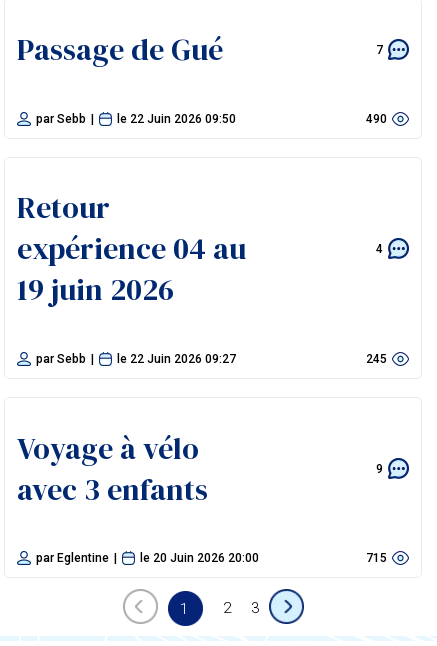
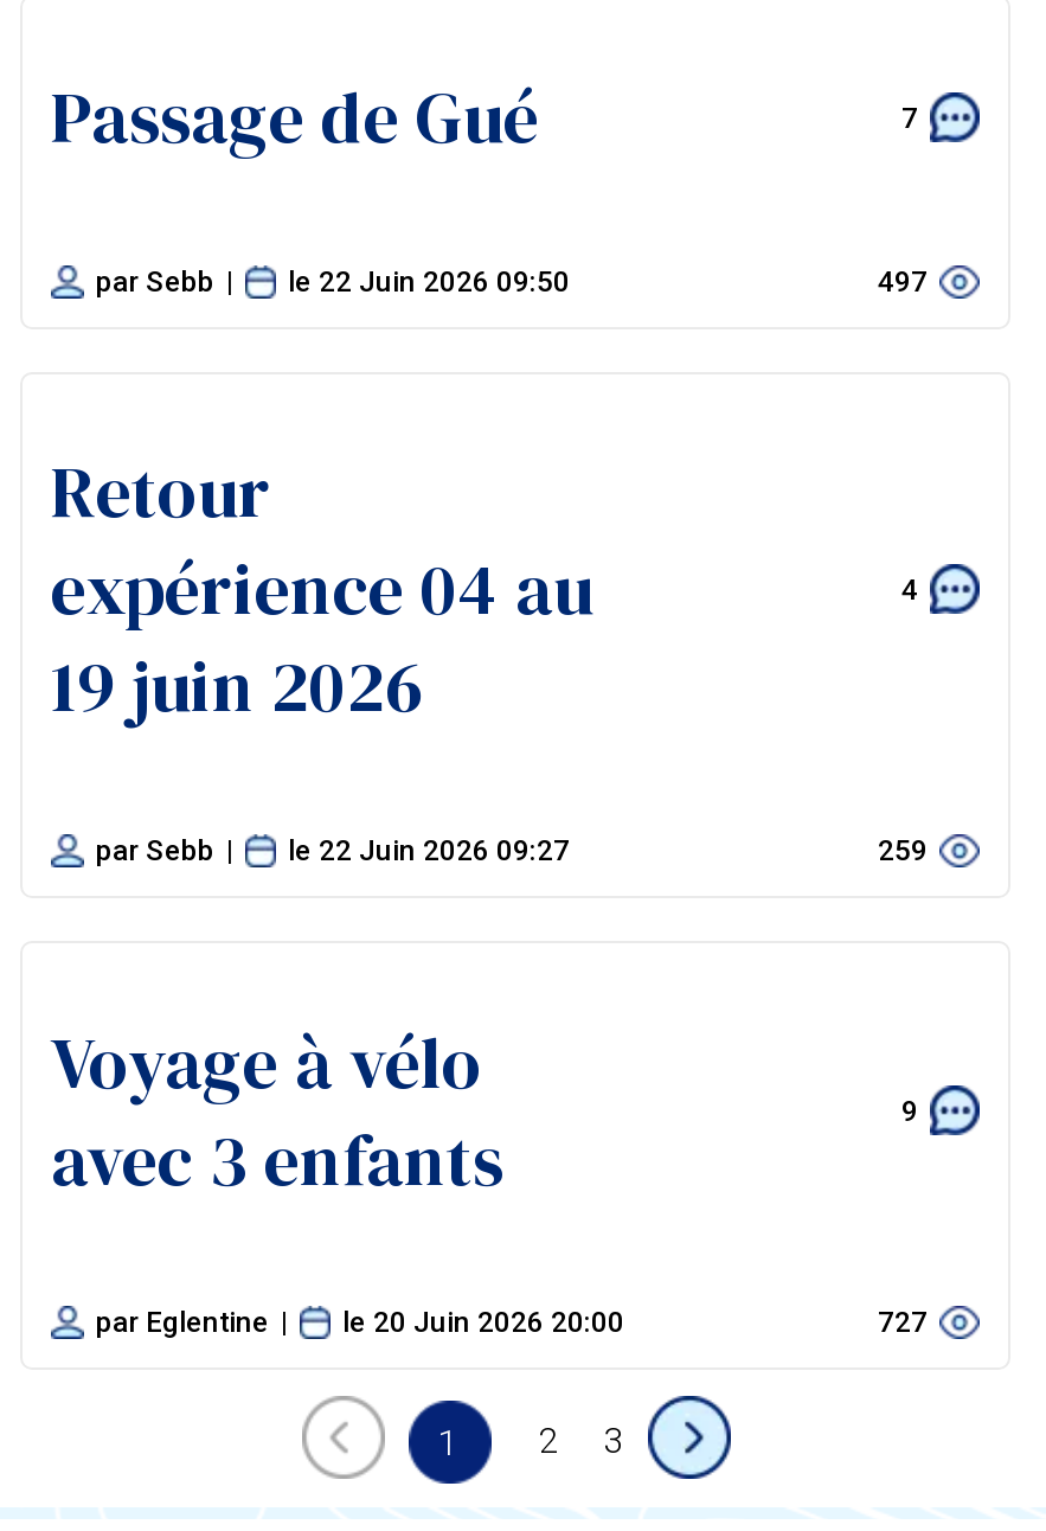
[366,112,387,126] 490 -> [878,265,928,298] 497
[366,352,387,366] 245 -> [878,834,928,868] 259
[366,551,387,565] 715 -> [878,1307,928,1340] 727

